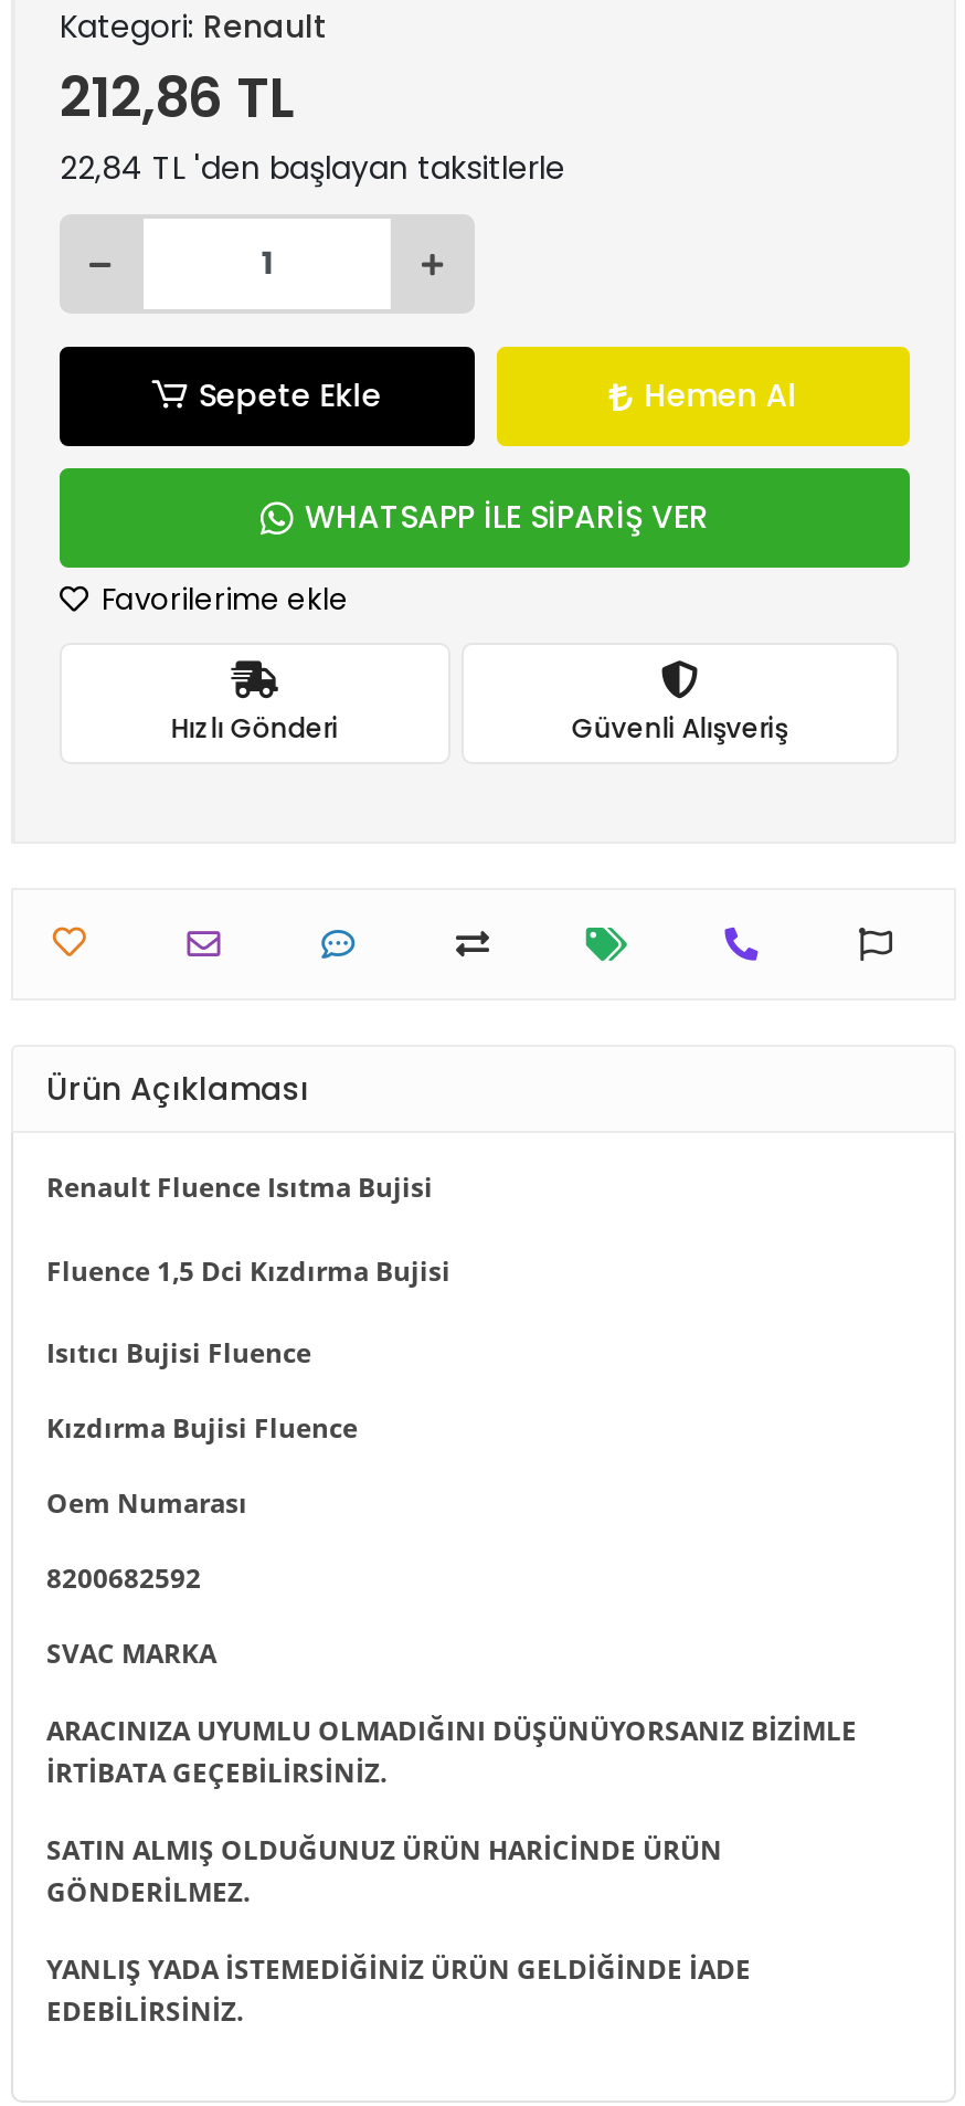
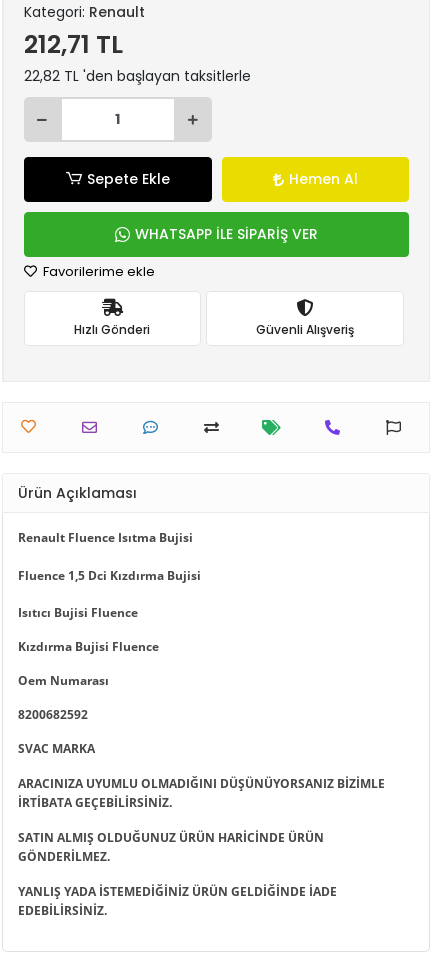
[60,60,296,137] 212,86 TL -> [24,27,123,62] 212,71 TL
[60,146,565,190] 22,84 TL 'den başlayan taksitlerle -> [24,66,251,86] 22,82 TL 'den başlayan taksitlerle

